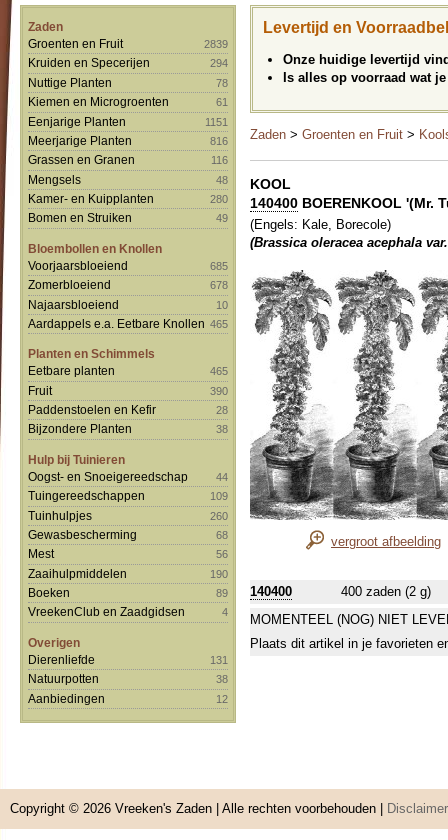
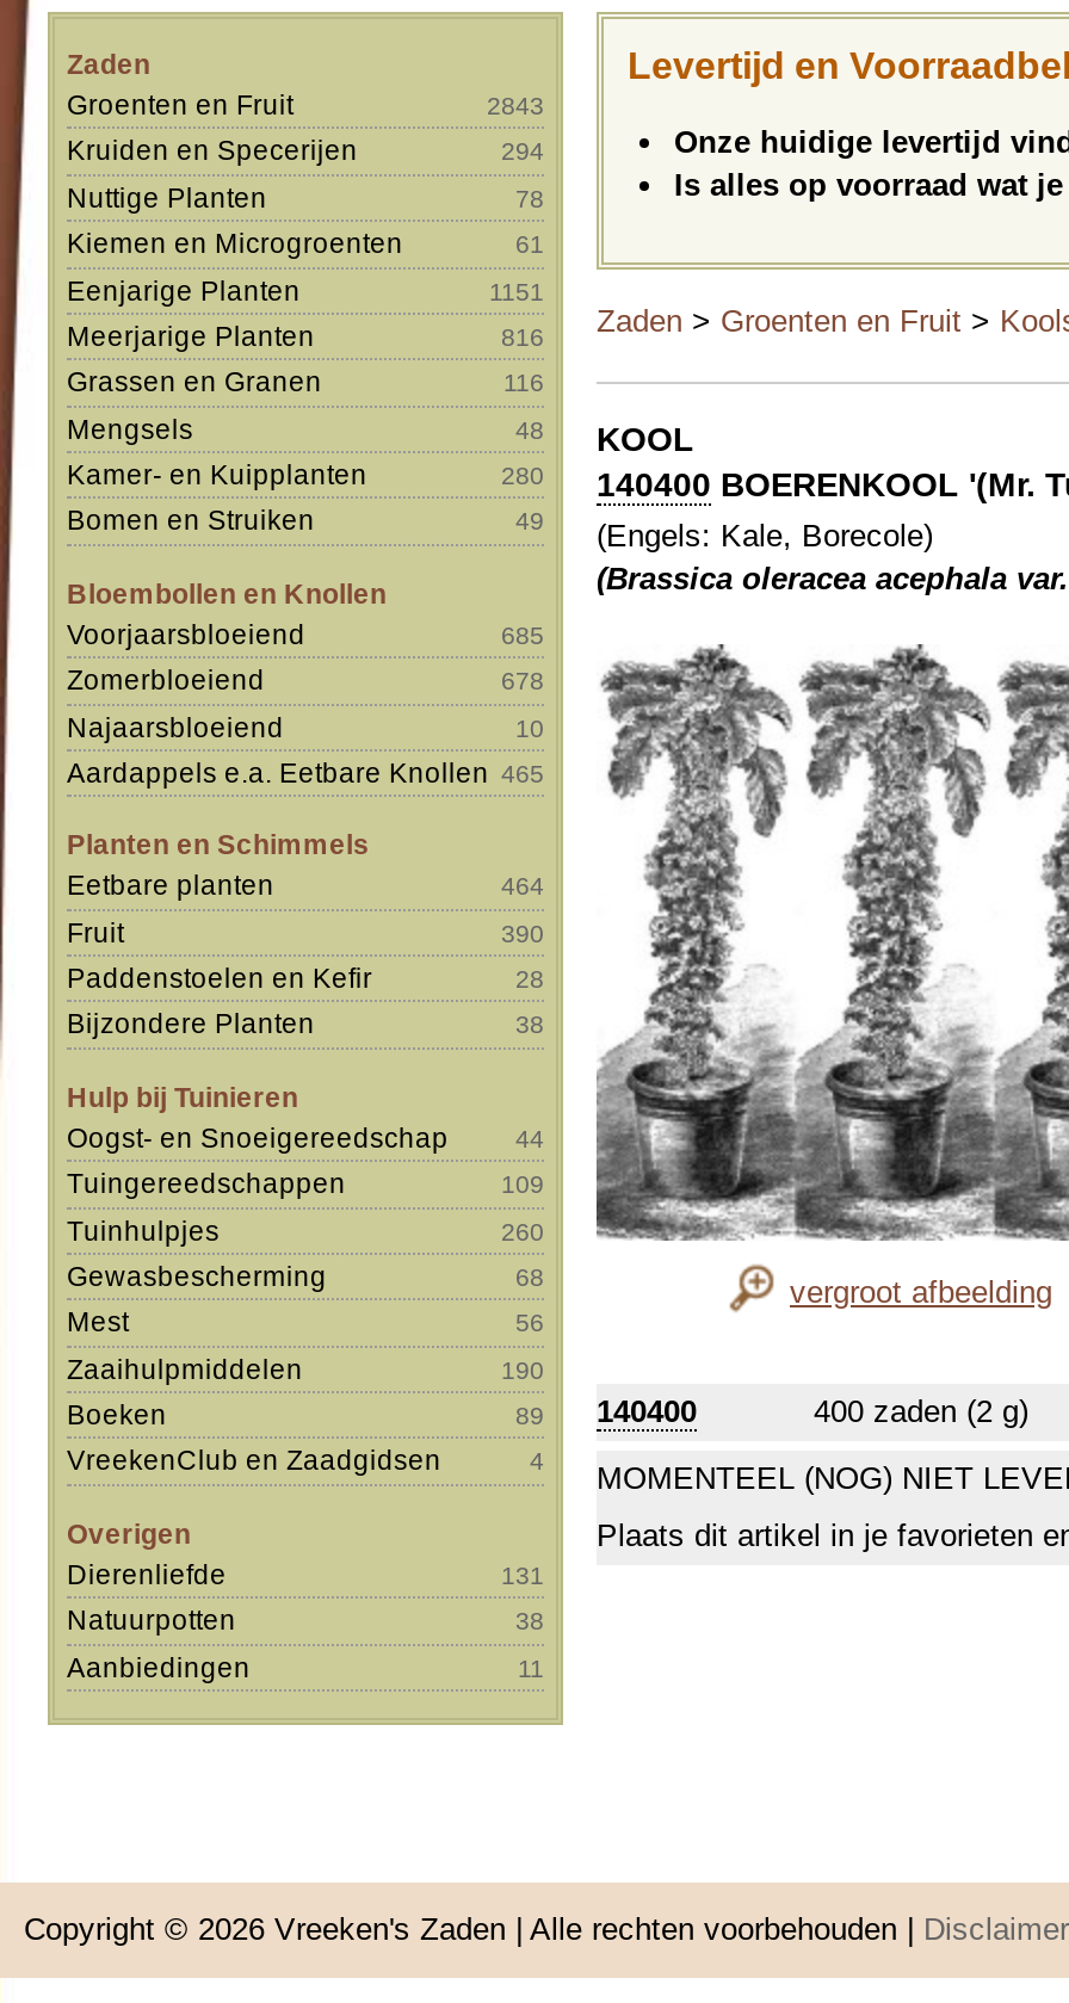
[204,38,228,50] 2839 -> [487,91,544,119] 2843
[210,365,228,377] 465 -> [501,871,544,900] 464
[216,692,228,704] 12 -> [518,1652,544,1681] 11

